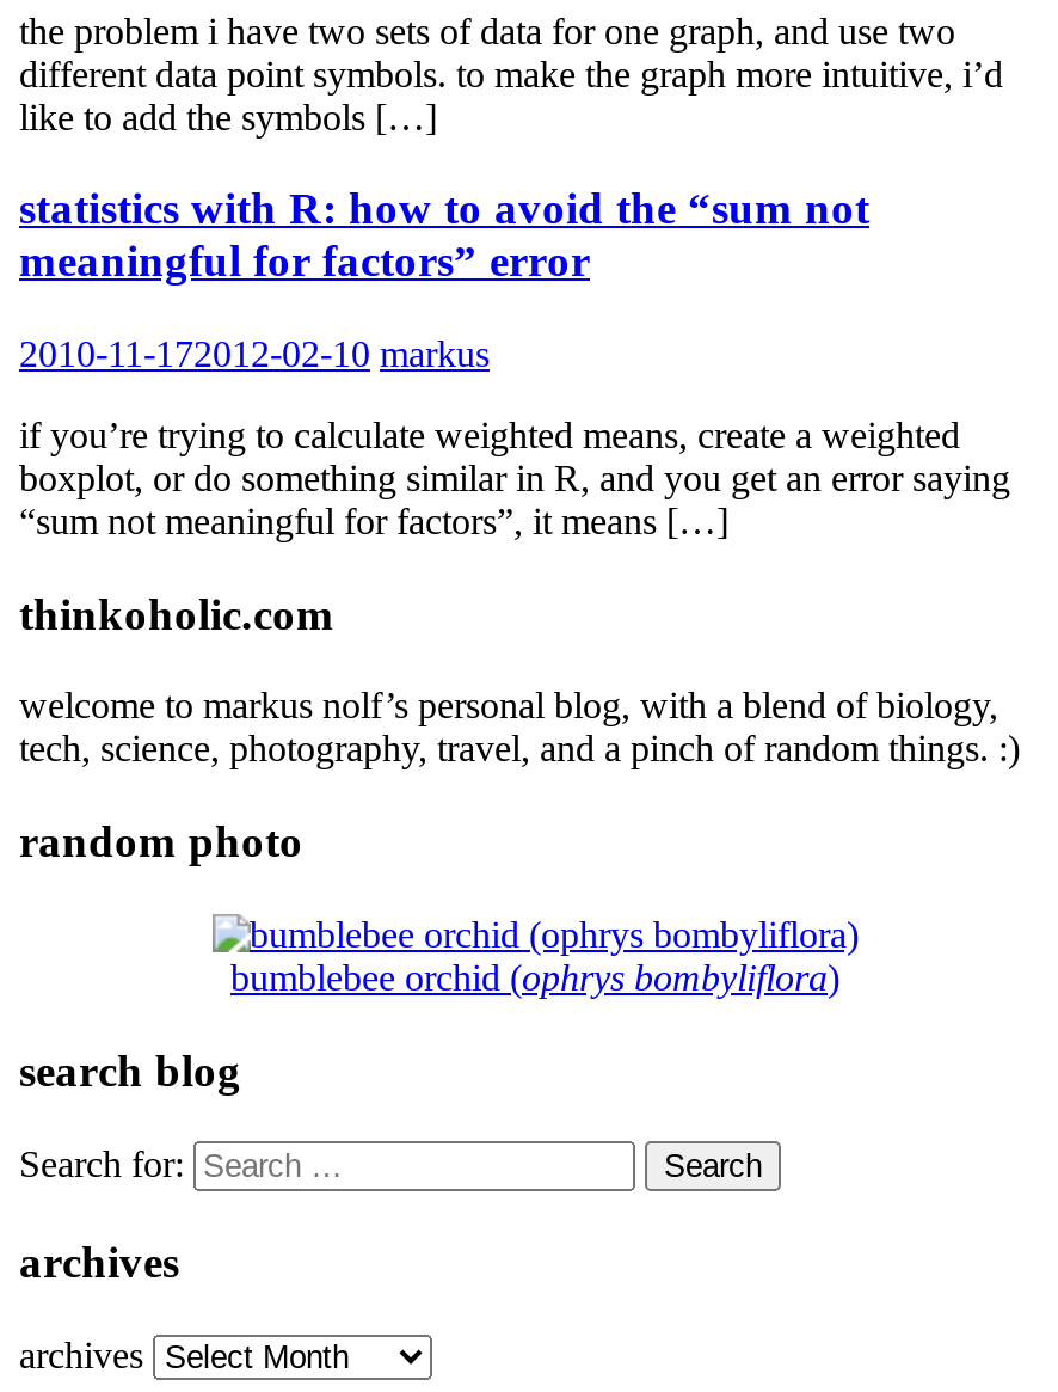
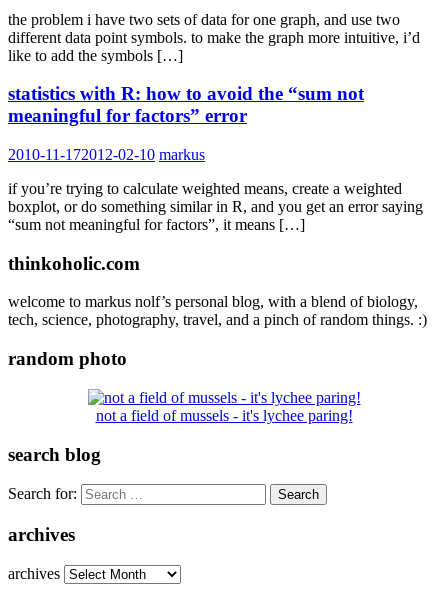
[230,957,839,997] bumblebee orchid (ophrys bombyliflora) -> [95,407,352,424] not a field of mussels - it's lychee paring!

